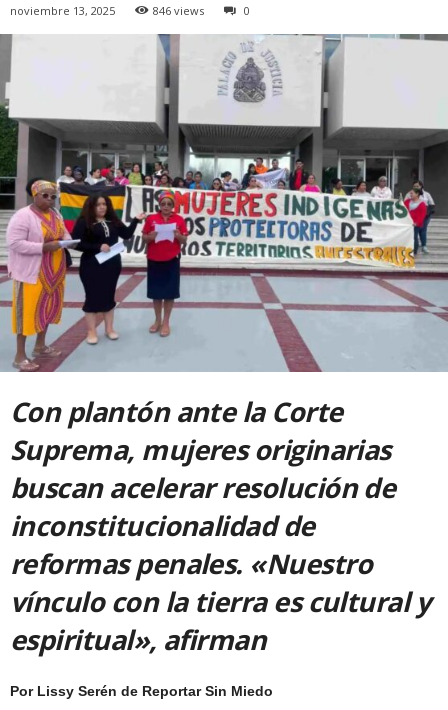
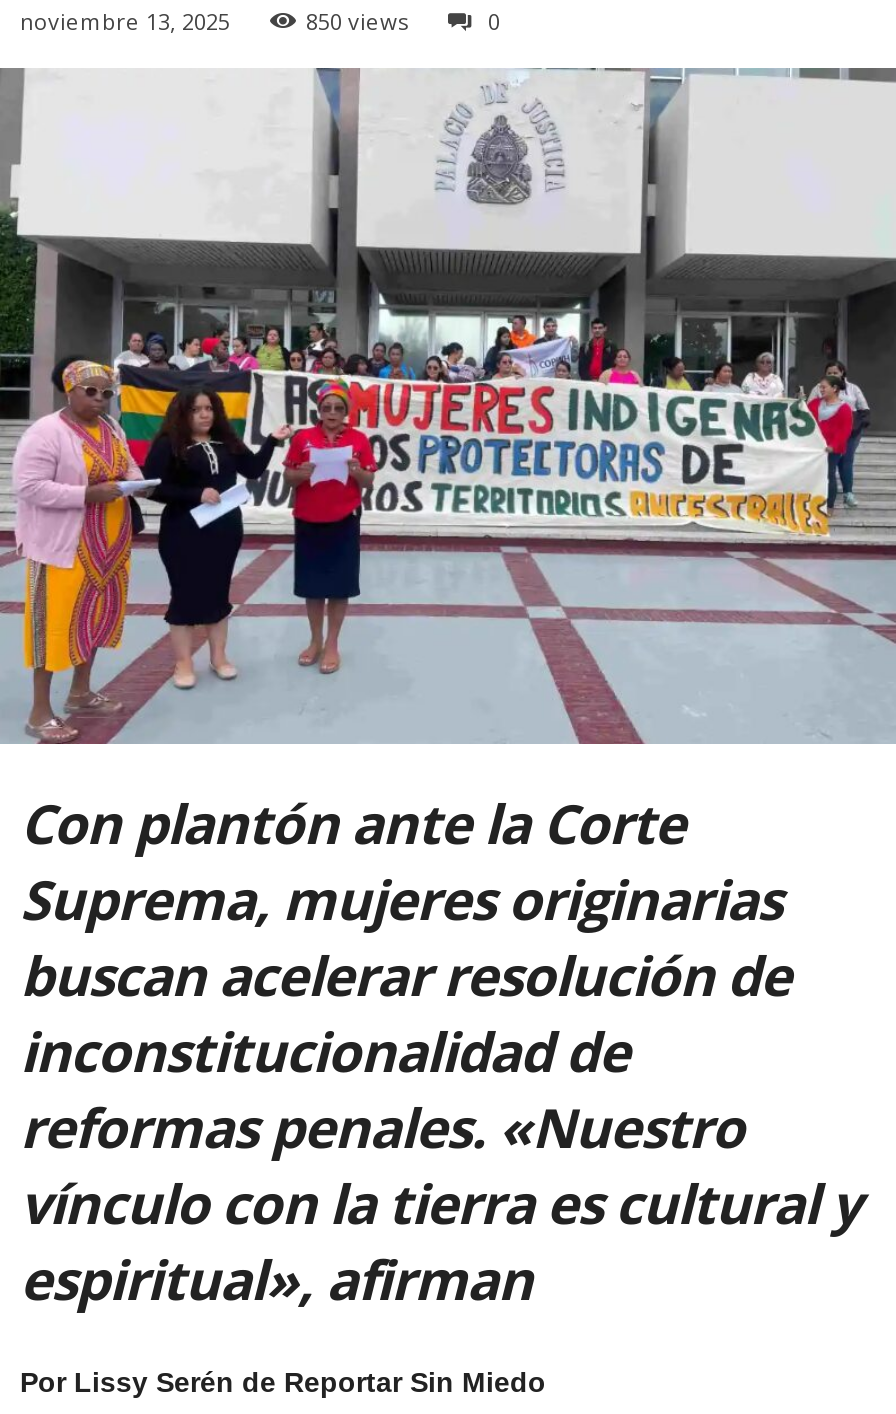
[153,3,204,18] 846 views -> [306,6,408,36] 850 views

